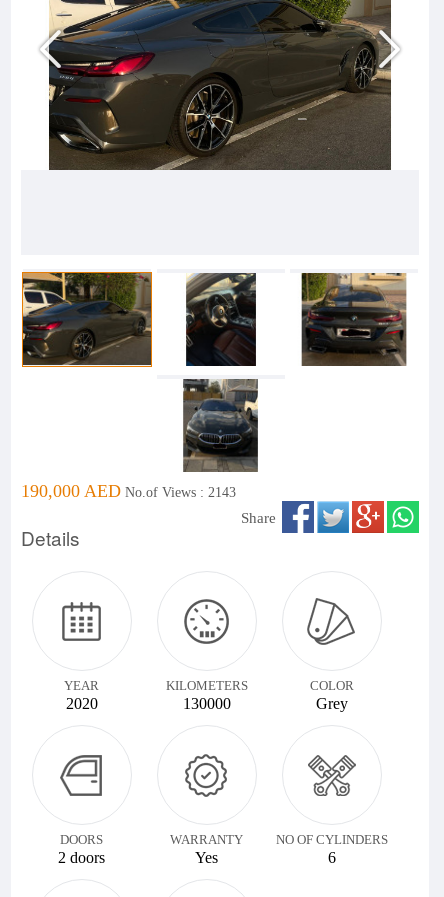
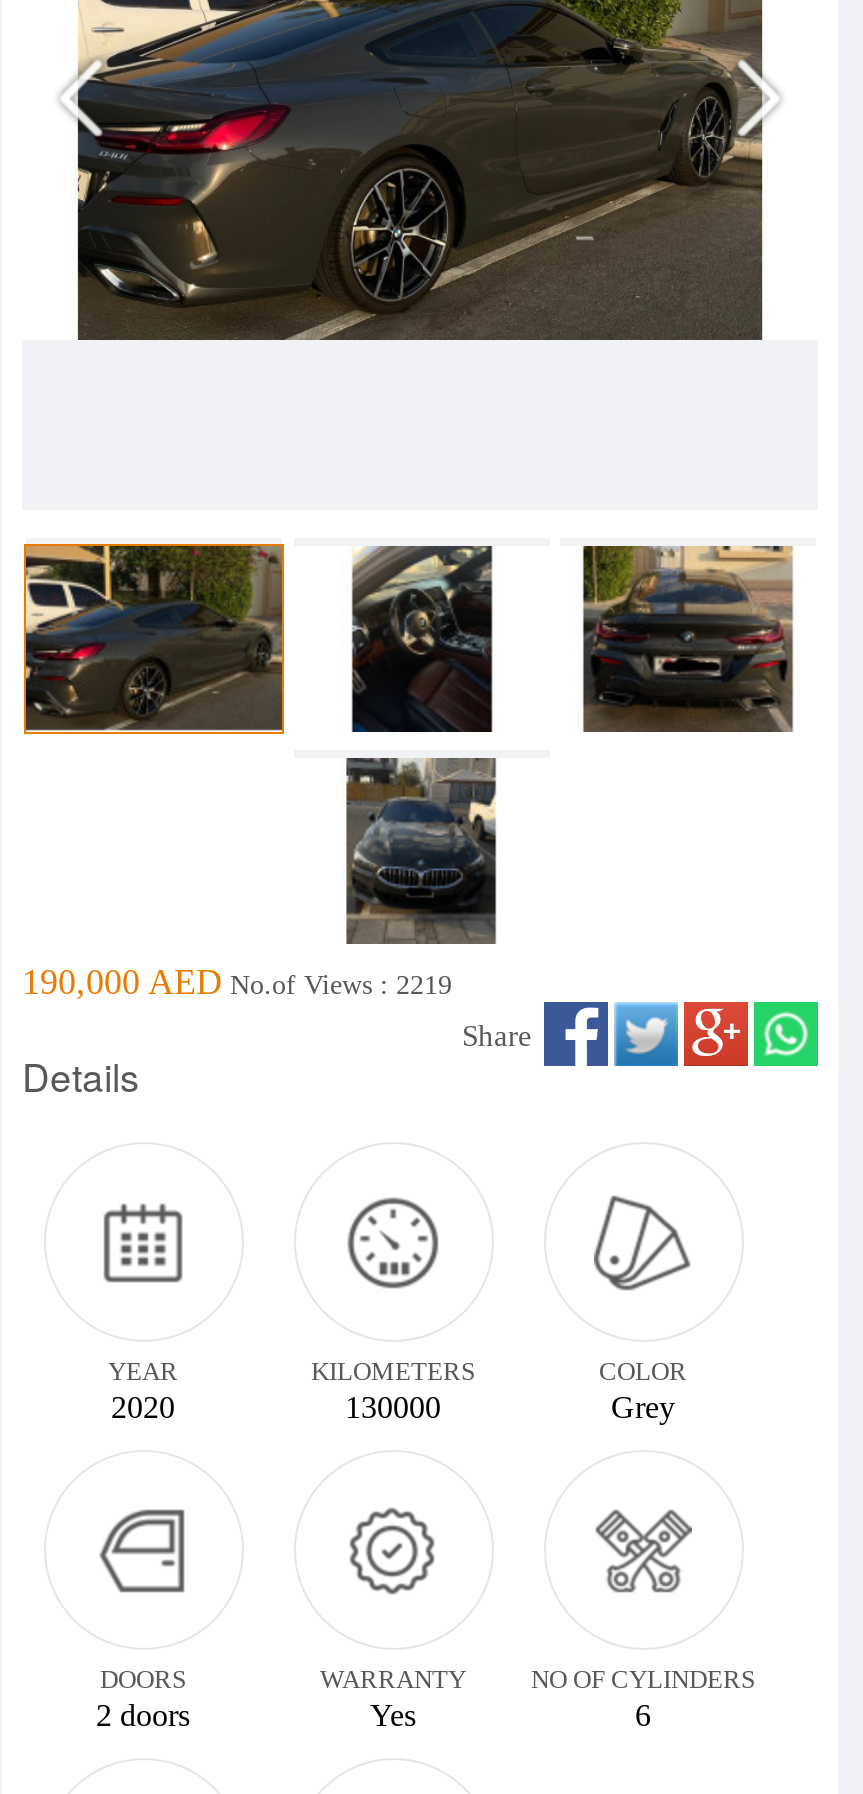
[21,481,236,501] 190,000 AED No.of Views : 2143 -> [22,961,452,1001] 190,000 AED No.of Views : 2219

